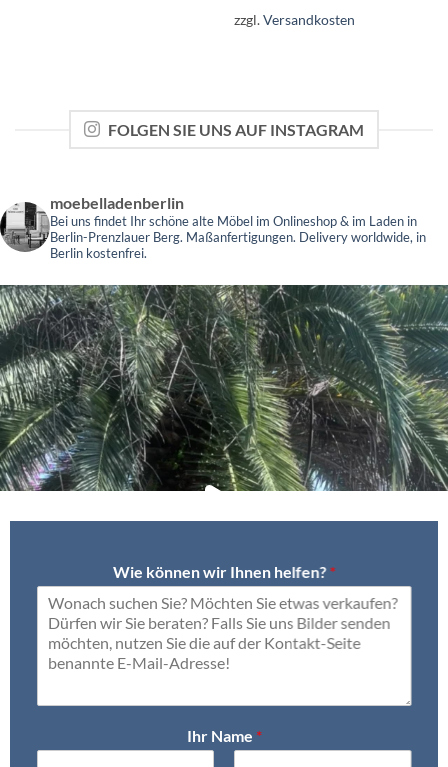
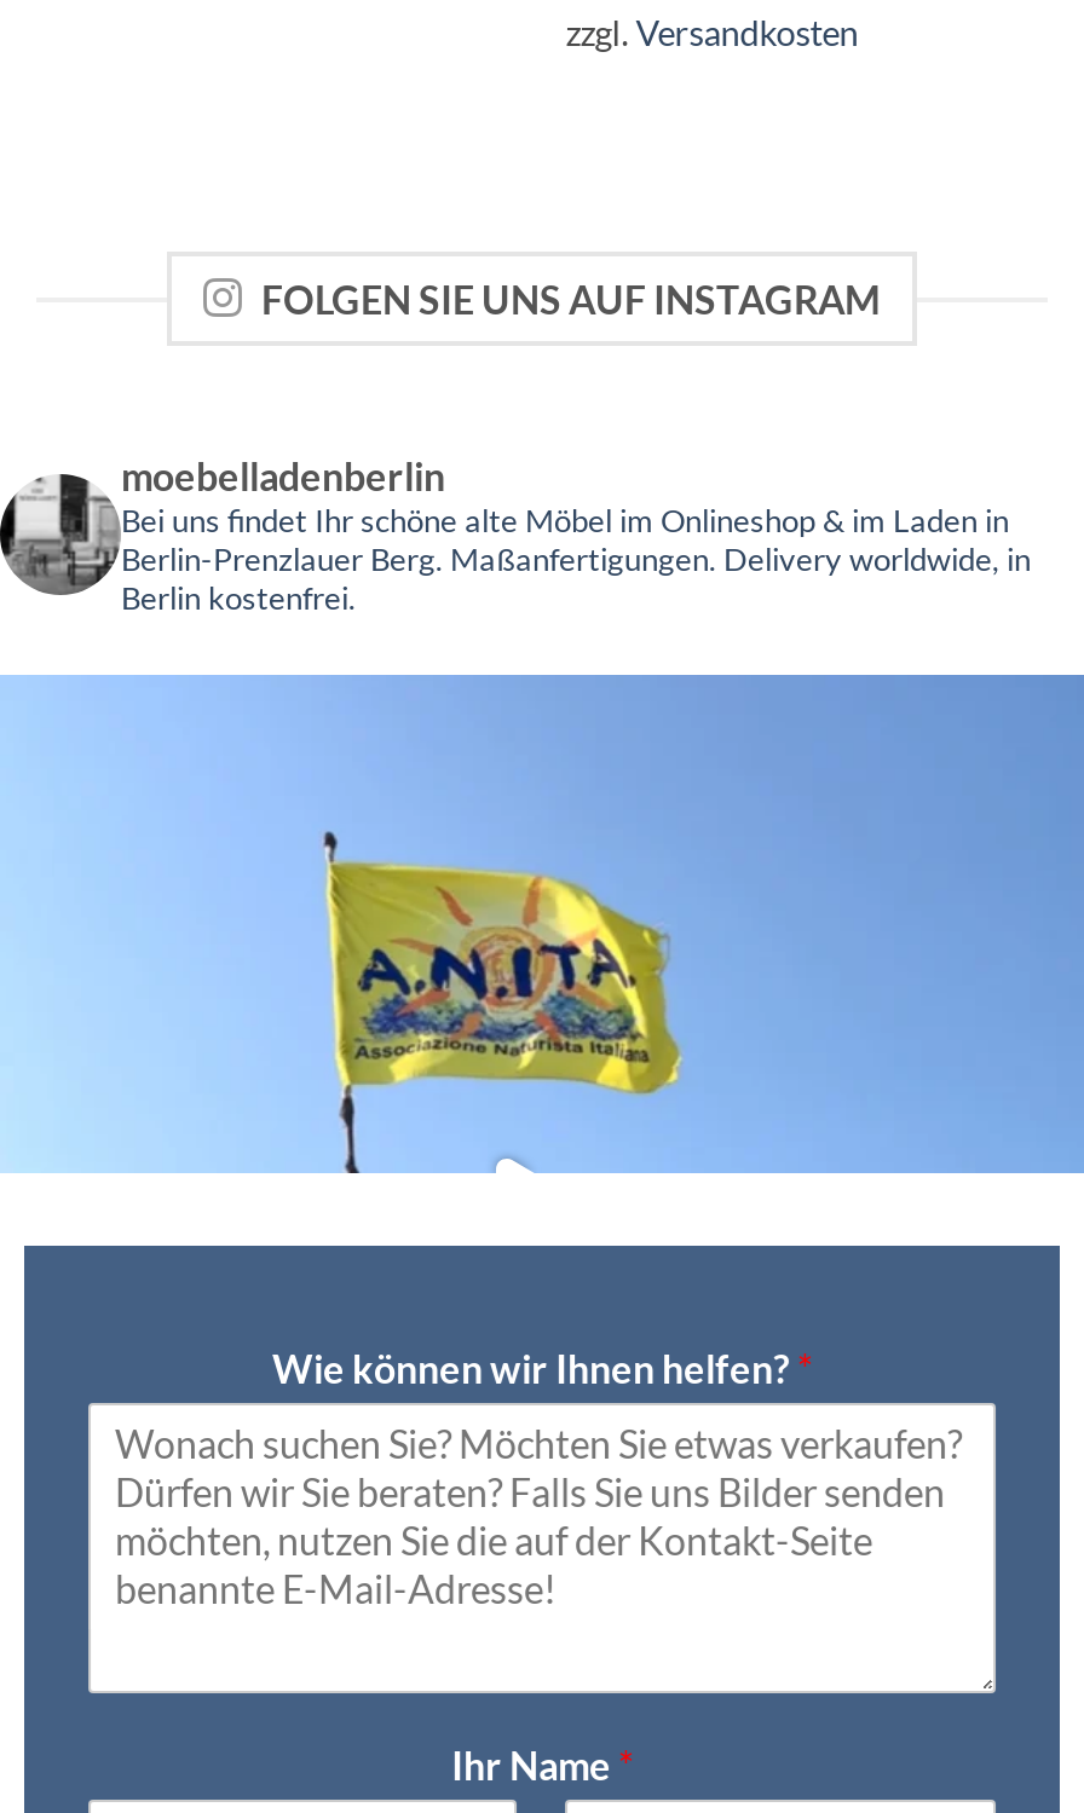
[3,284,445,492] [image] -> [7,672,1077,1176] [image]

